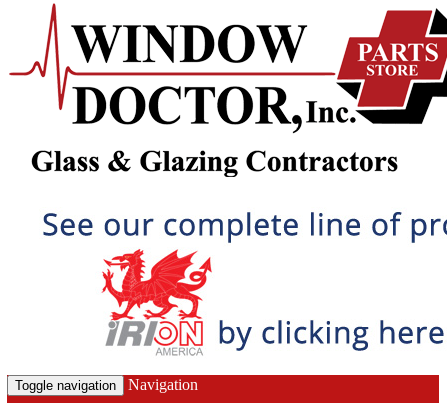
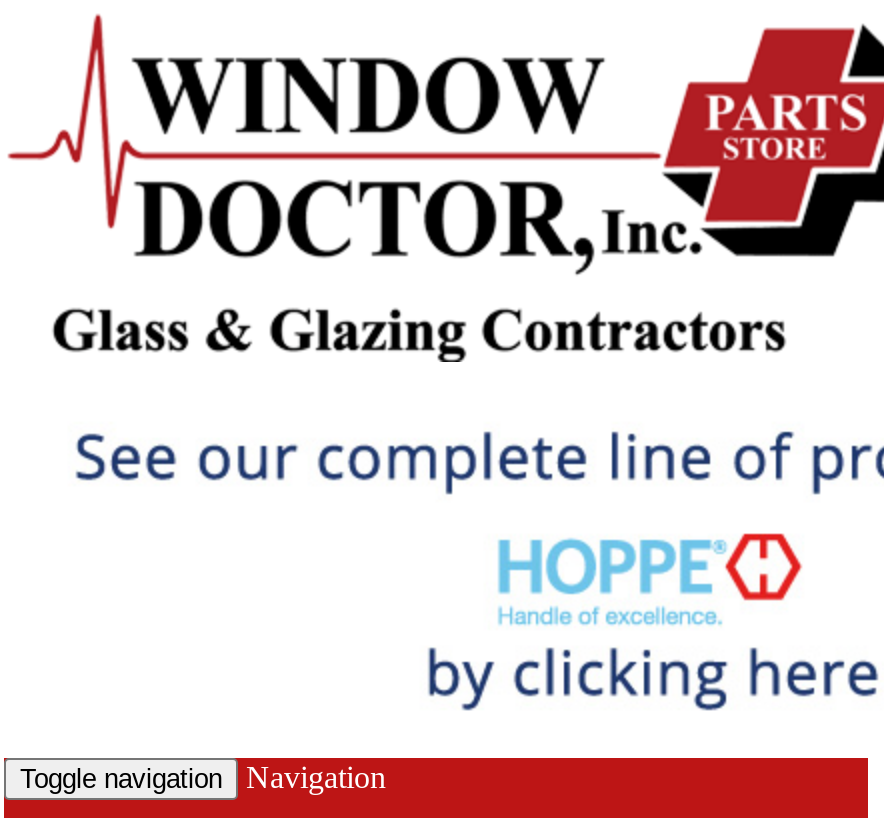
none -> [496,532,802,626] [image]
[101,248,212,356] [image] -> none

